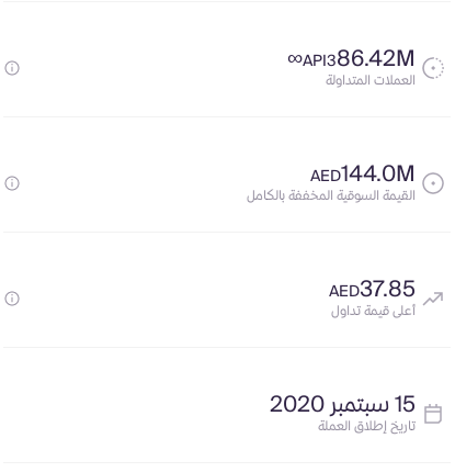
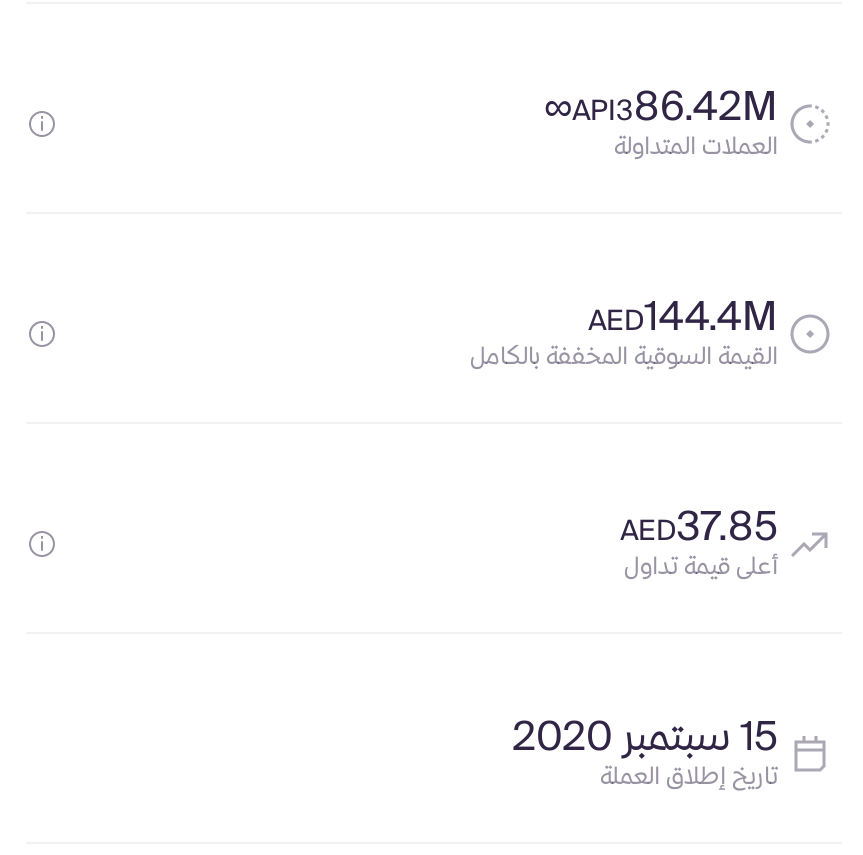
[310,156,416,193] AED 144.0M -> [588,284,778,352] AED 144.4M

